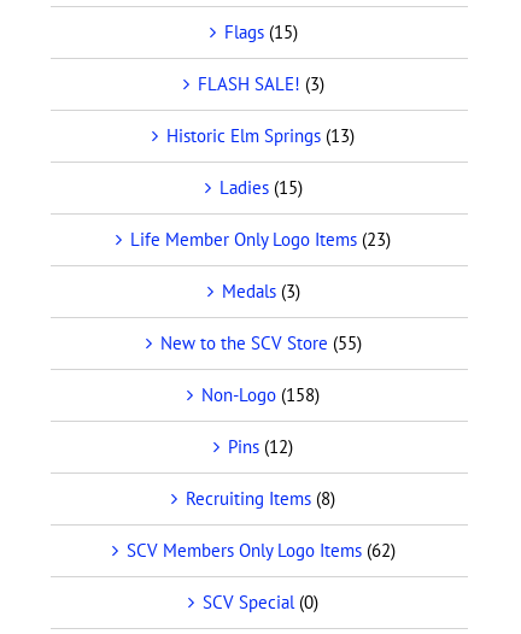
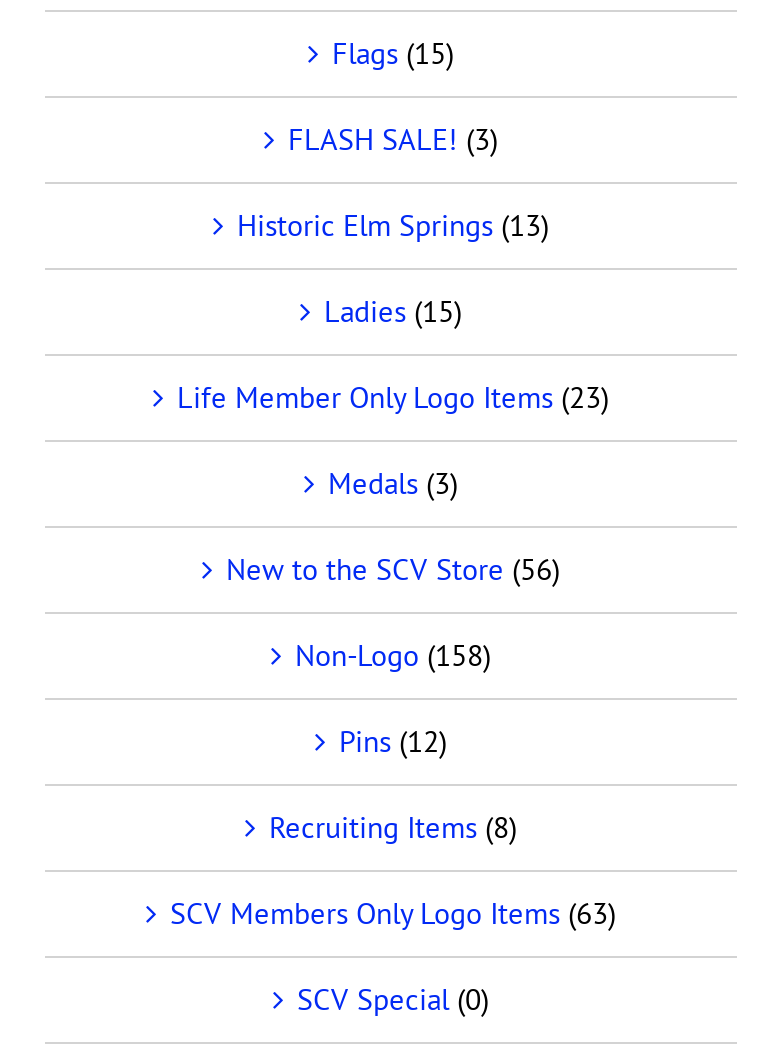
[160,332,361,354] New to the SCV Store (55) -> [226,550,560,588] New to the SCV Store (56)
[126,539,395,562] SCV Members Only Logo Items (62) -> [170,894,616,932] SCV Members Only Logo Items (63)

